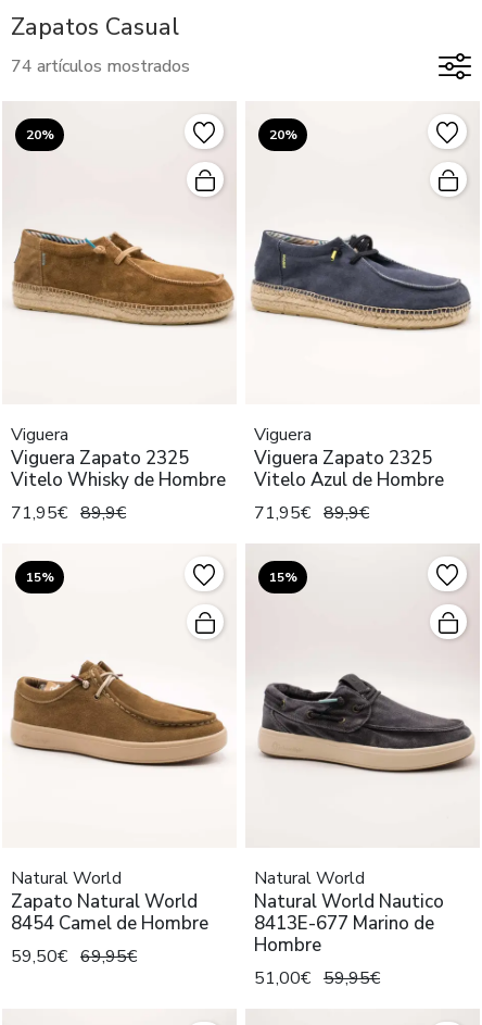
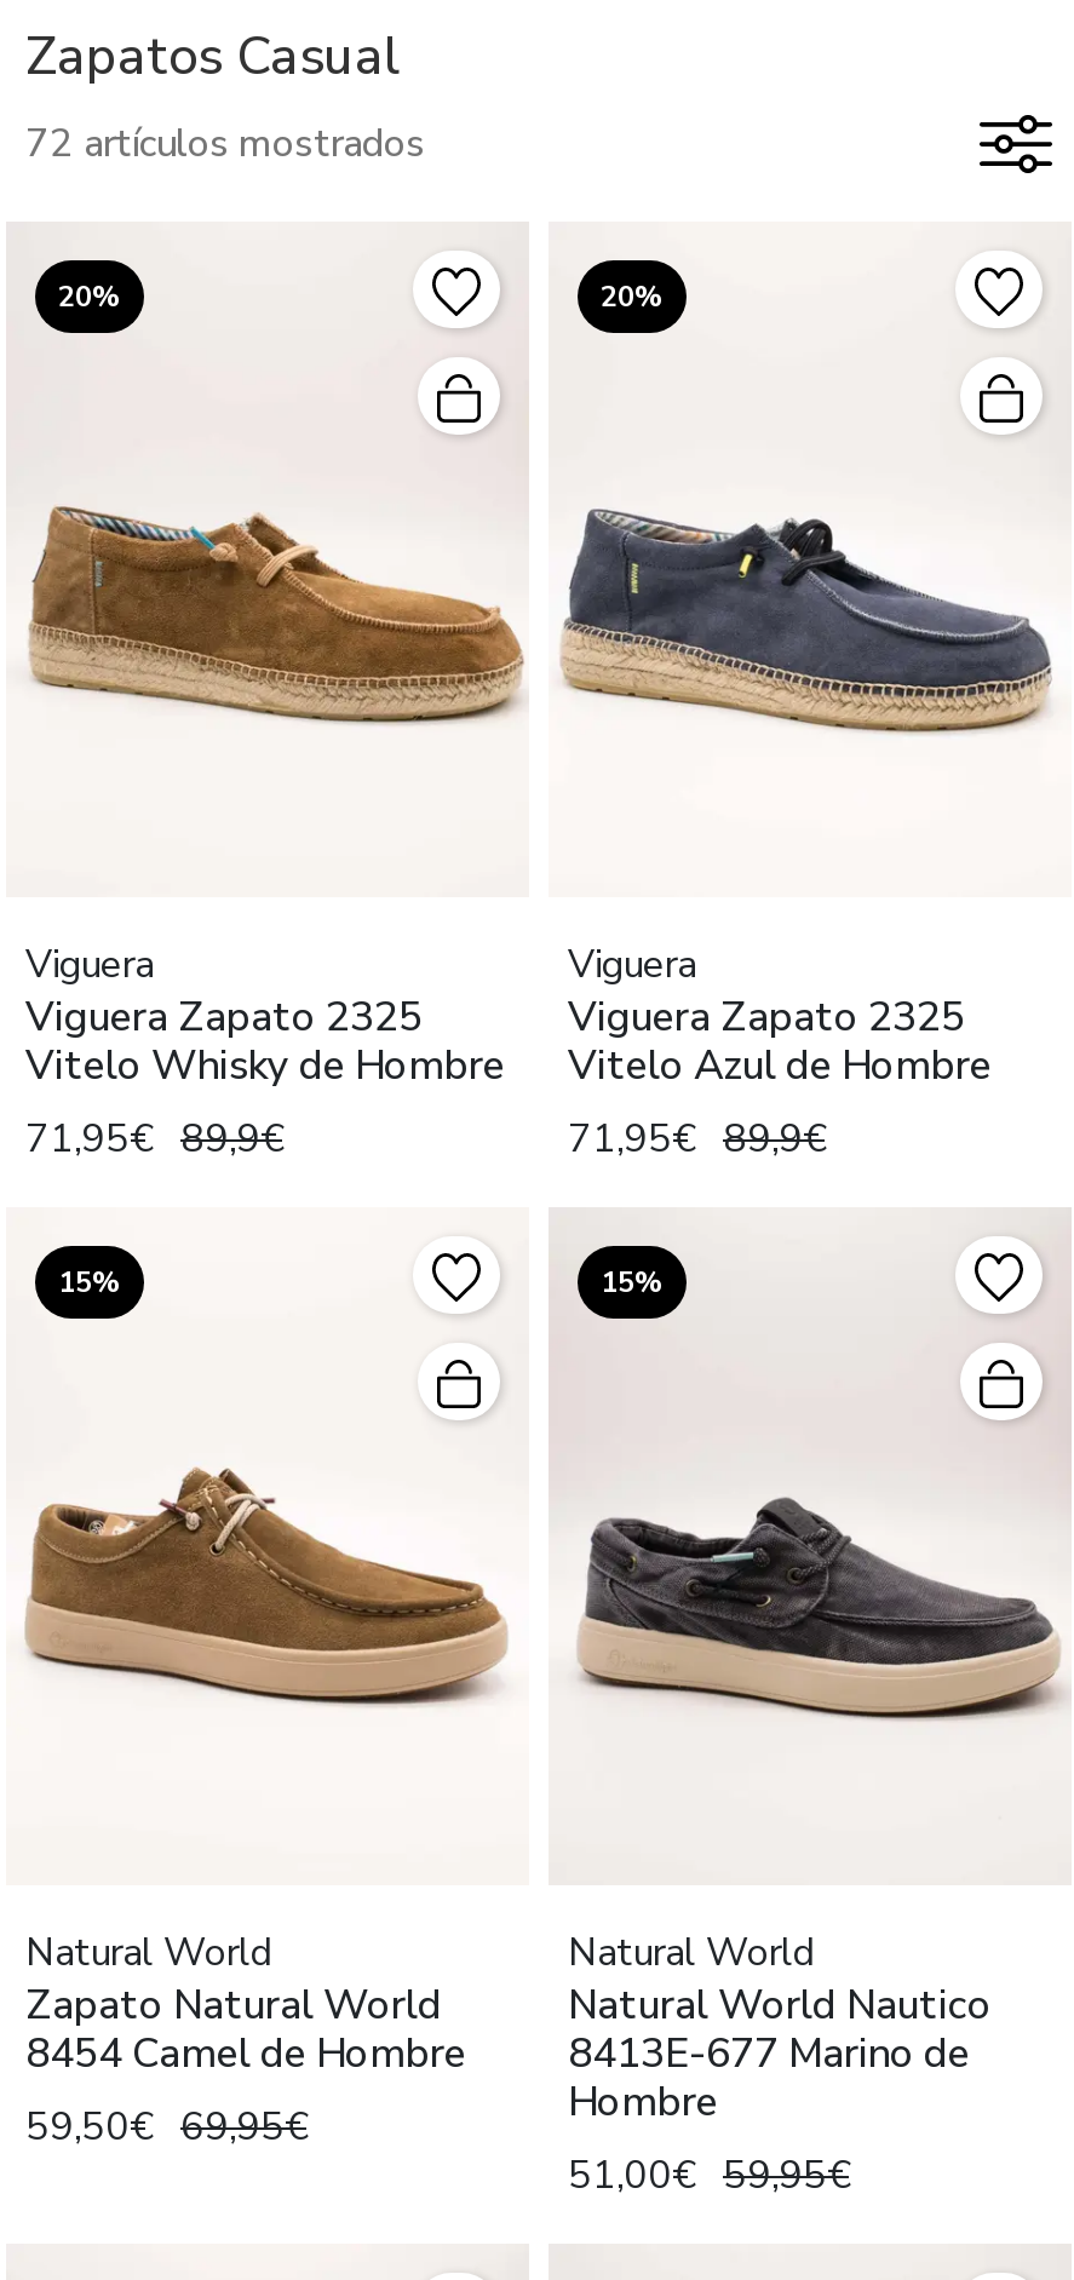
[11,54,190,78] 74 artículos mostrados -> [25,117,425,171] 72 artículos mostrados

